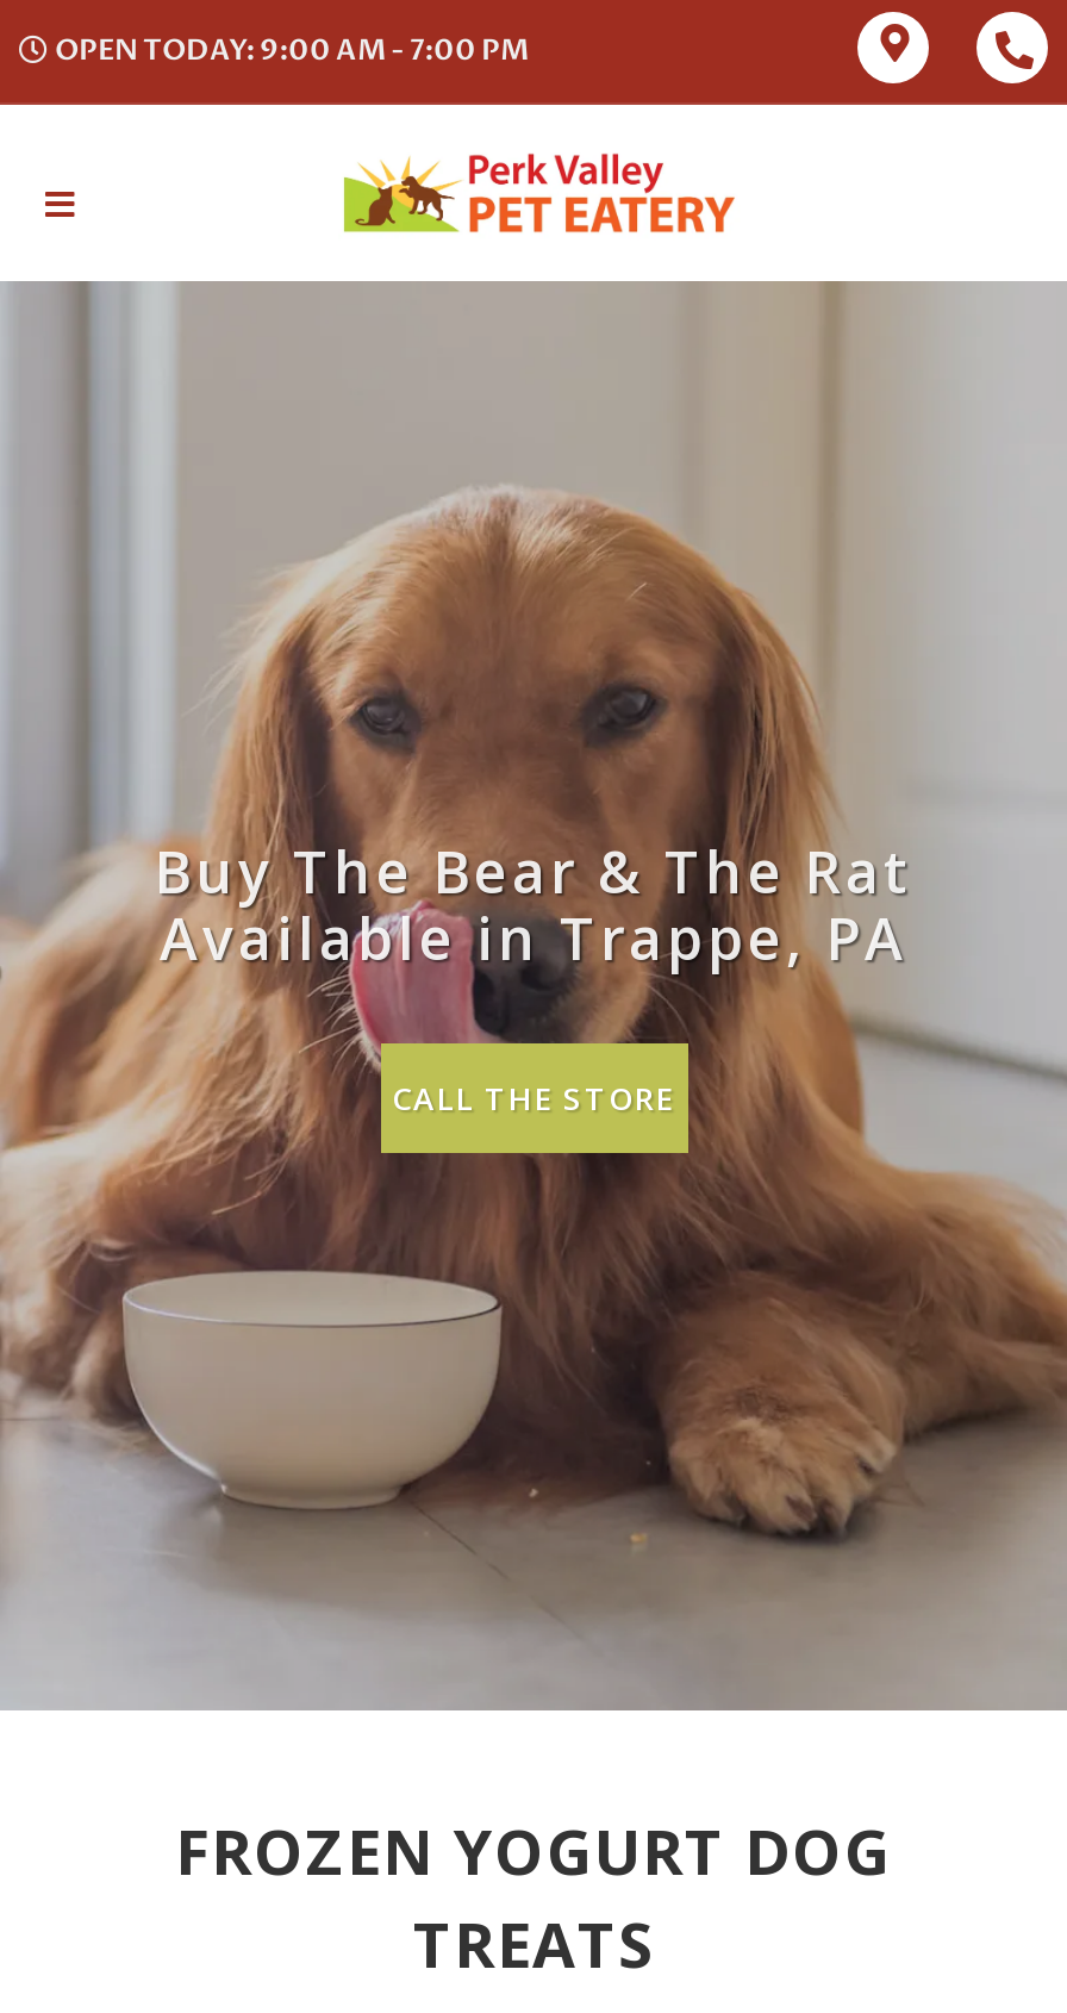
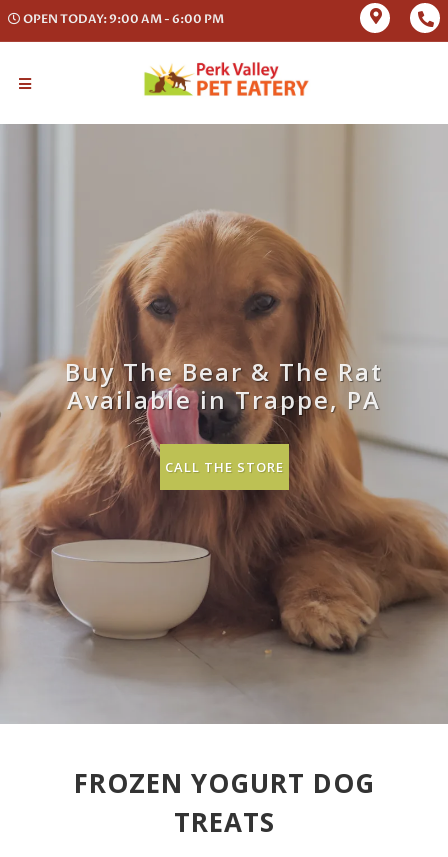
[55,31,529,69] OPEN TODAY: 9:00 AM - 7:00 PM -> [23,11,224,27] OPEN TODAY: 9:00 AM - 6:00 PM

